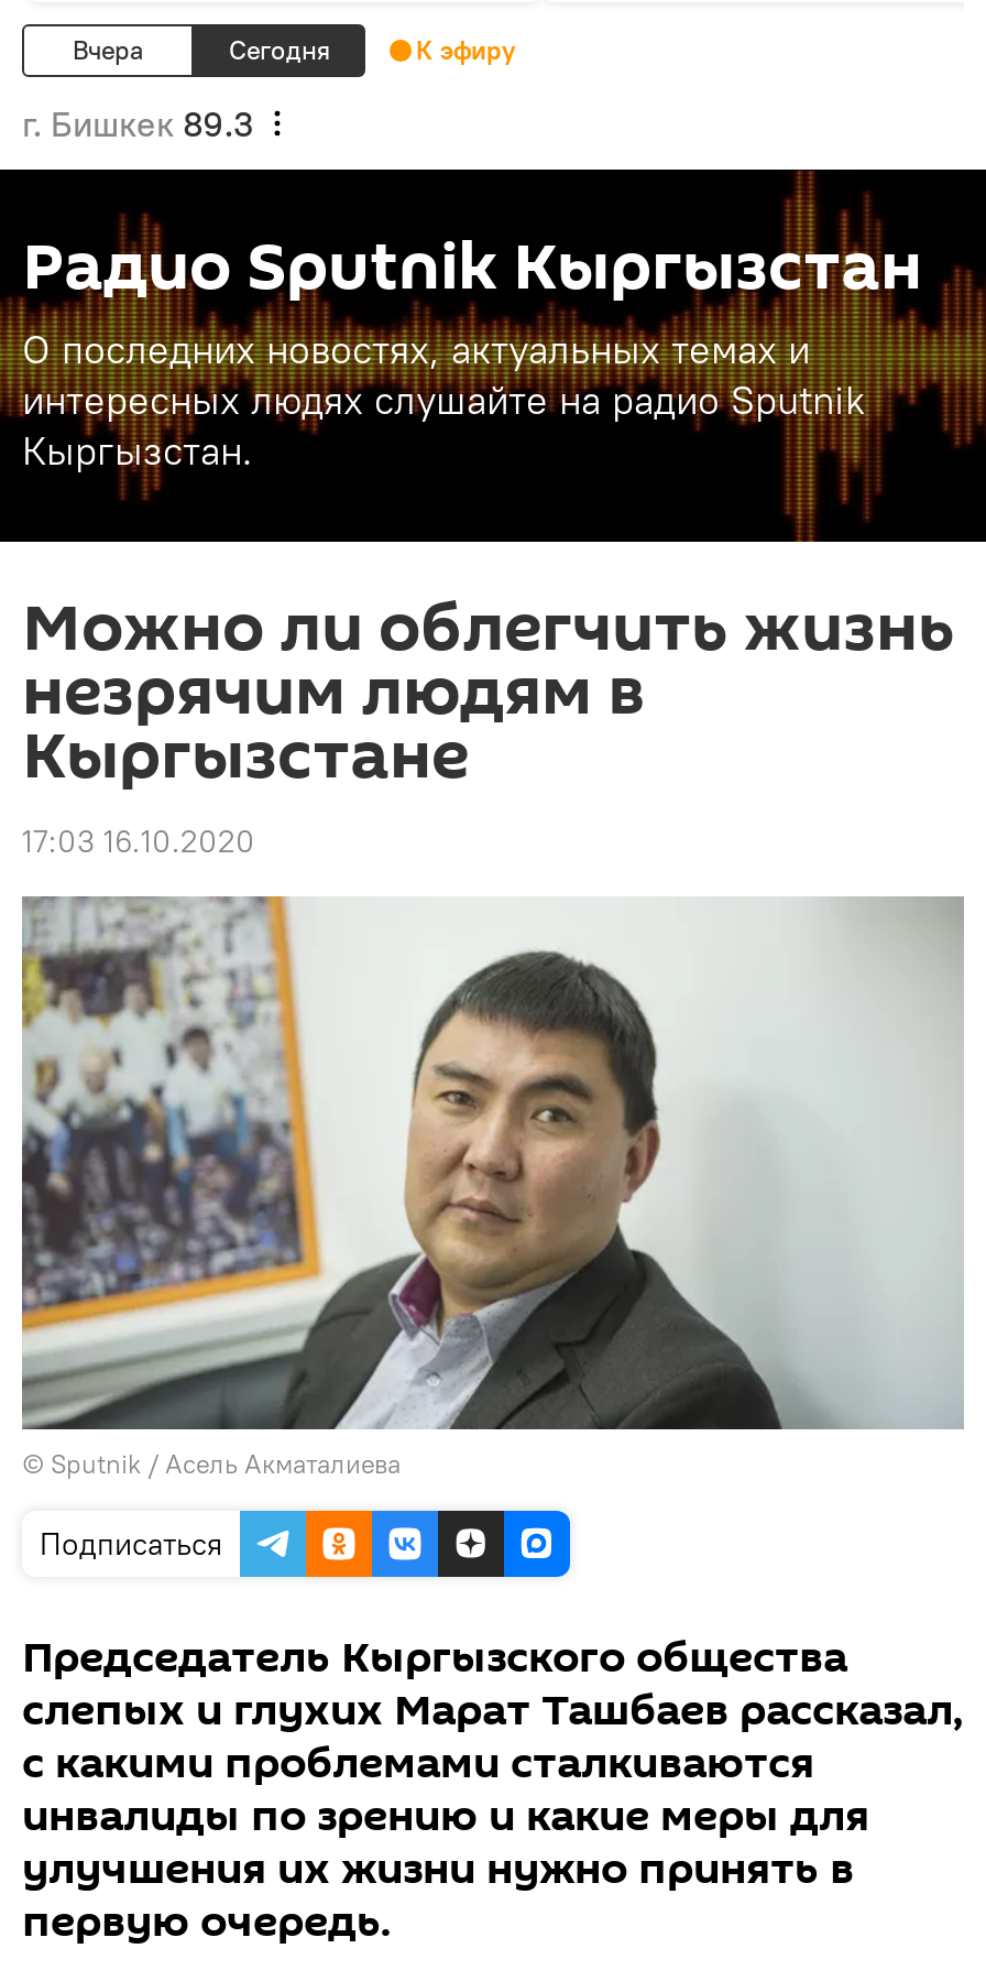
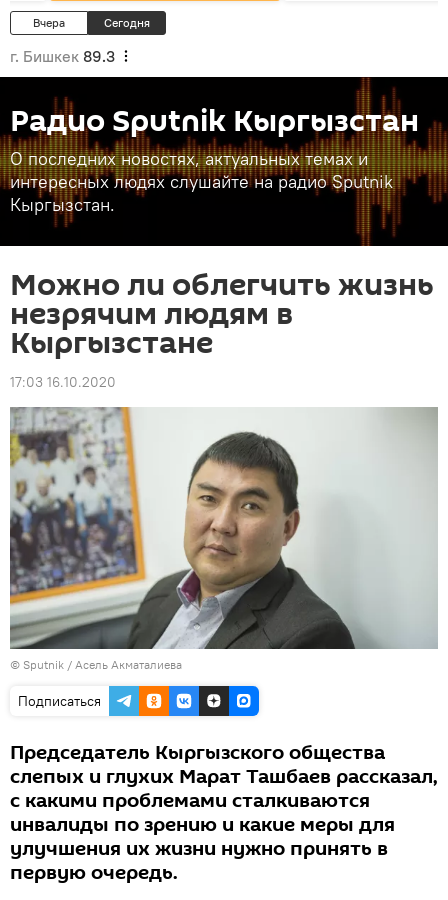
[416,33,515,66] К эфиру -> none

